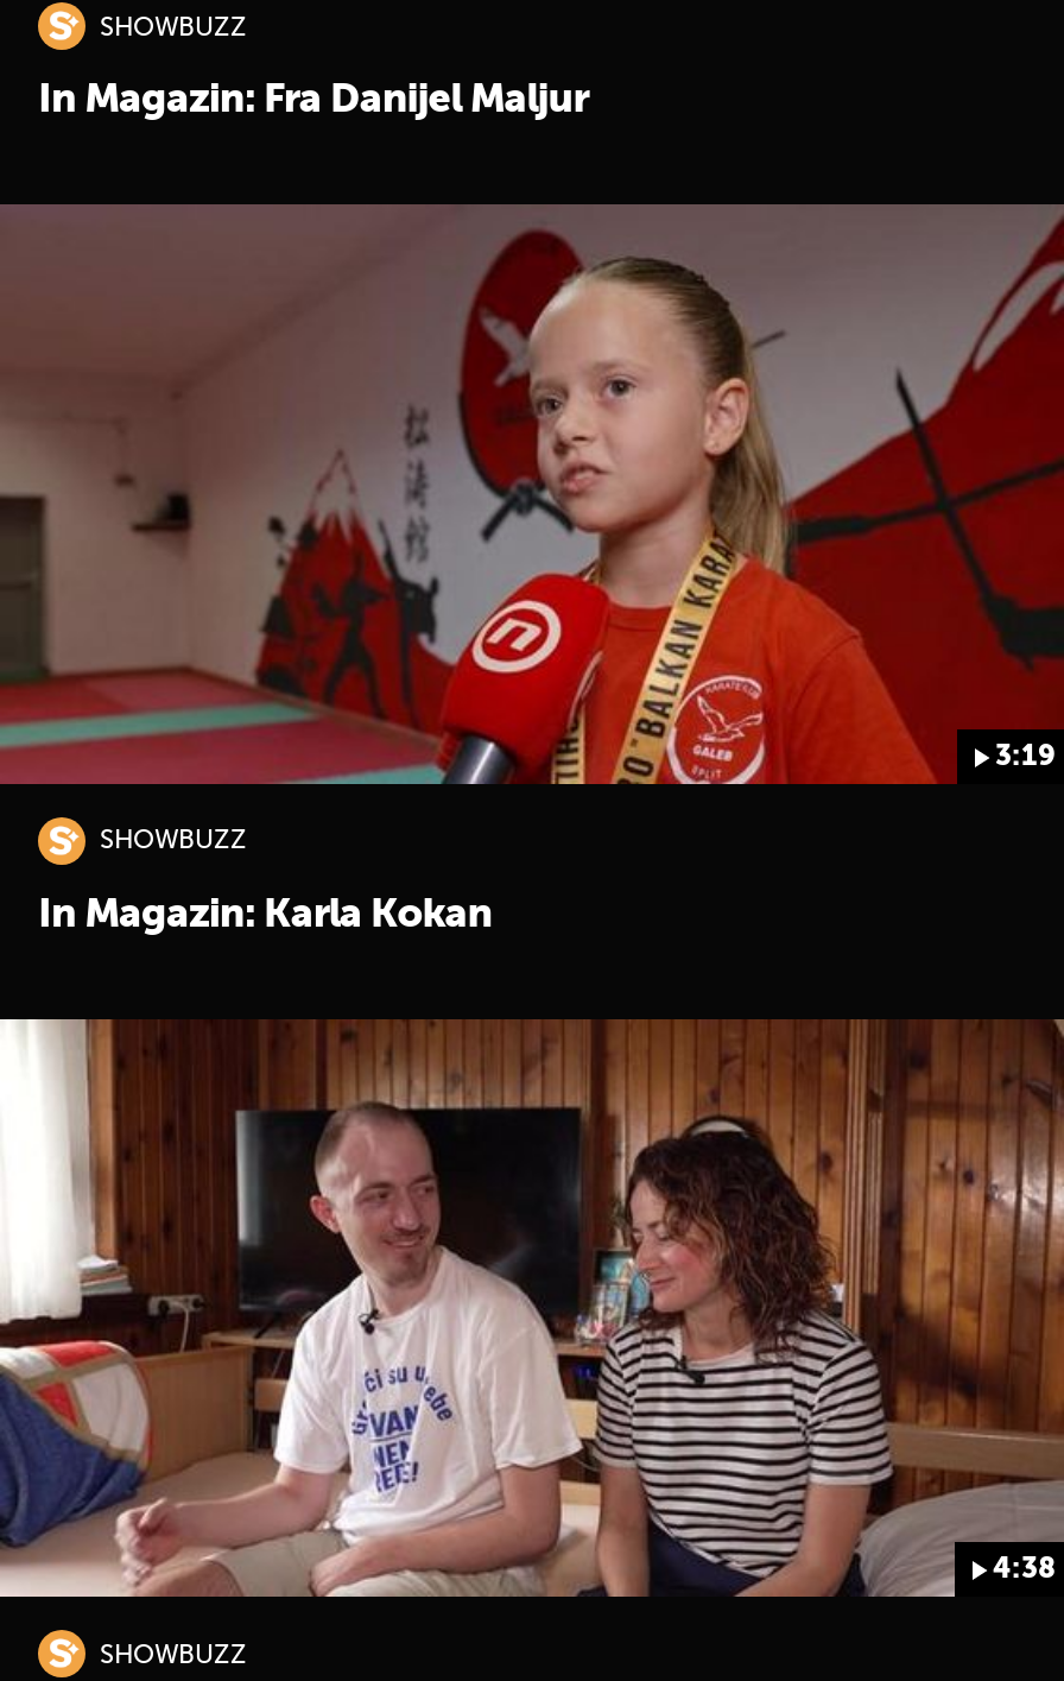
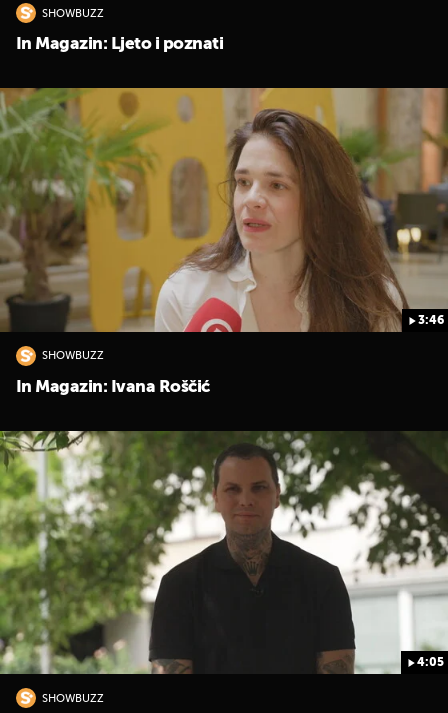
[38,82,588,122] In Magazin: Fra Danijel Maljur -> [16,36,223,53] In Magazin: Ljeto i poznati
[7,204,1057,786] [image] | 3:19 -> [3,88,445,333] [image] | 3:46
[38,895,492,935] In Magazin: Karla Kokan -> [16,379,210,396] In Magazin: Ivana Roščić
[7,1017,1057,1599] [image] | 4:38 -> [3,430,445,675] [image] | 4:05

